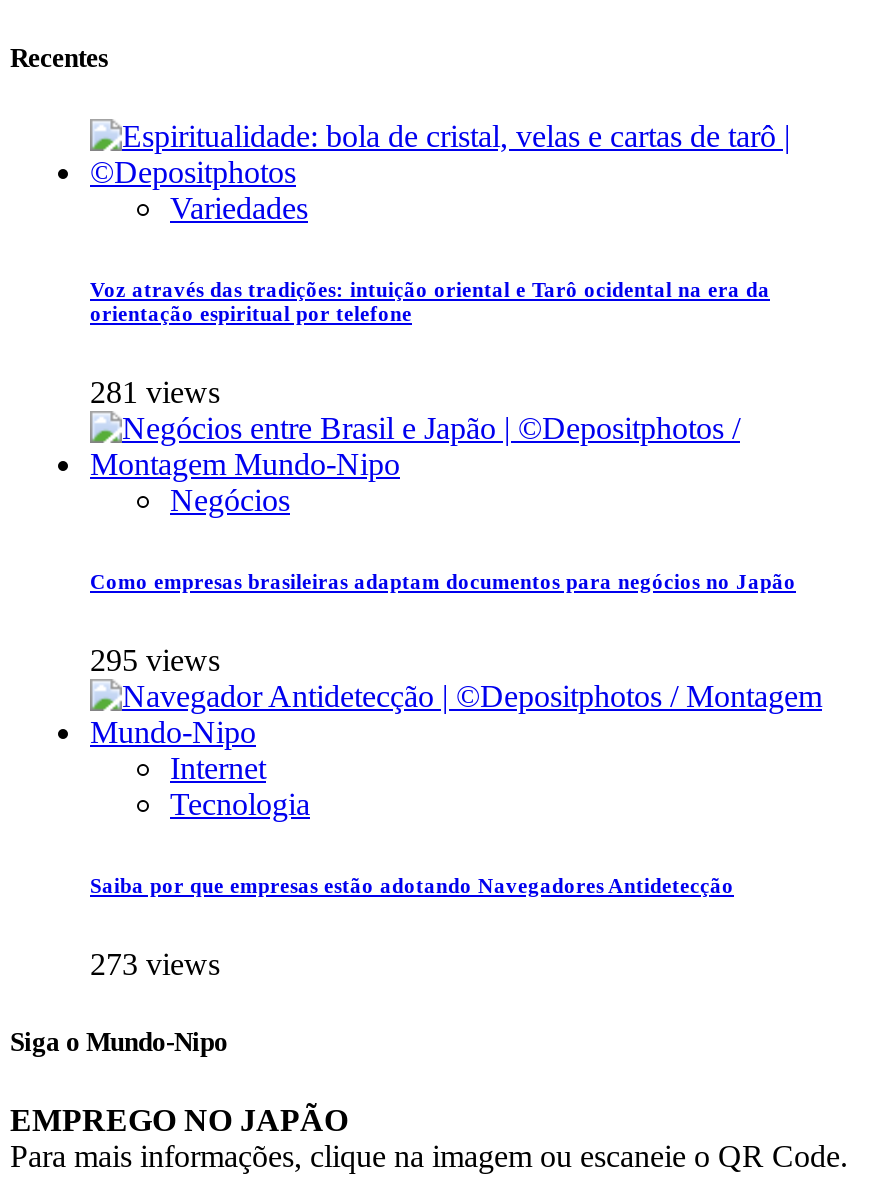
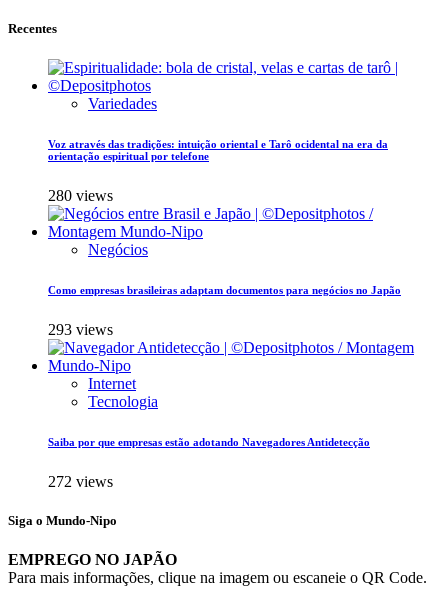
[90,375,220,409] 281 views -> [48,187,113,204] 280 views
[90,643,220,677] 295 views -> [48,321,113,338] 293 views
[90,946,220,980] 273 views -> [48,473,113,490] 272 views

